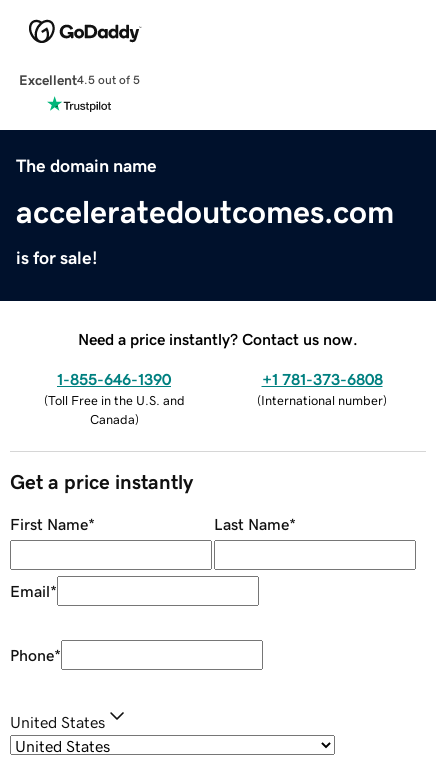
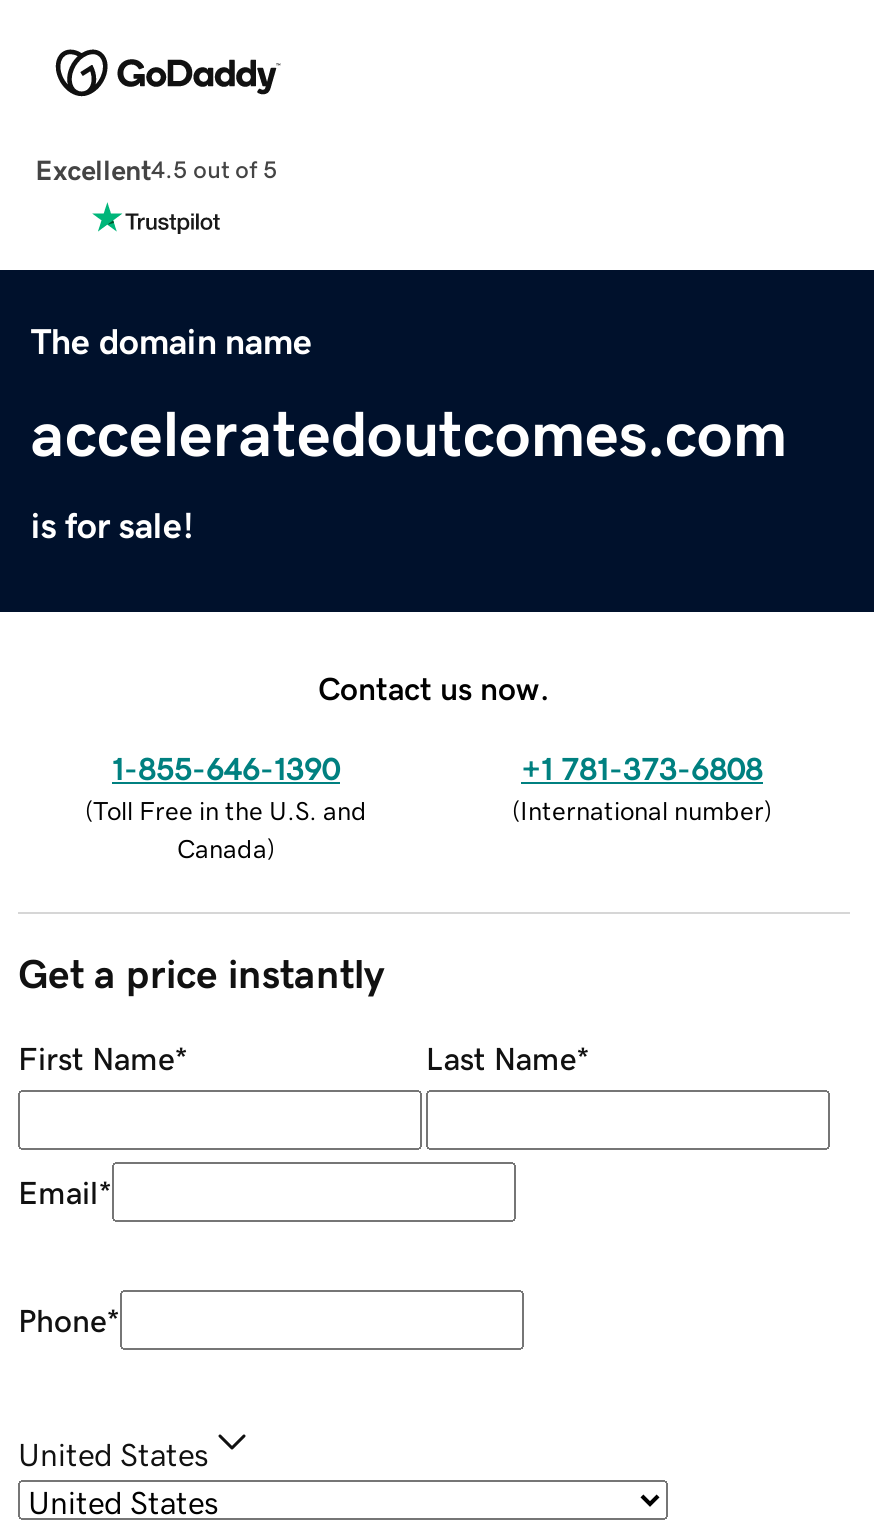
[78,331,358,347] Need a price instantly? Contact us now. -> [318,671,550,703] Contact us now.

